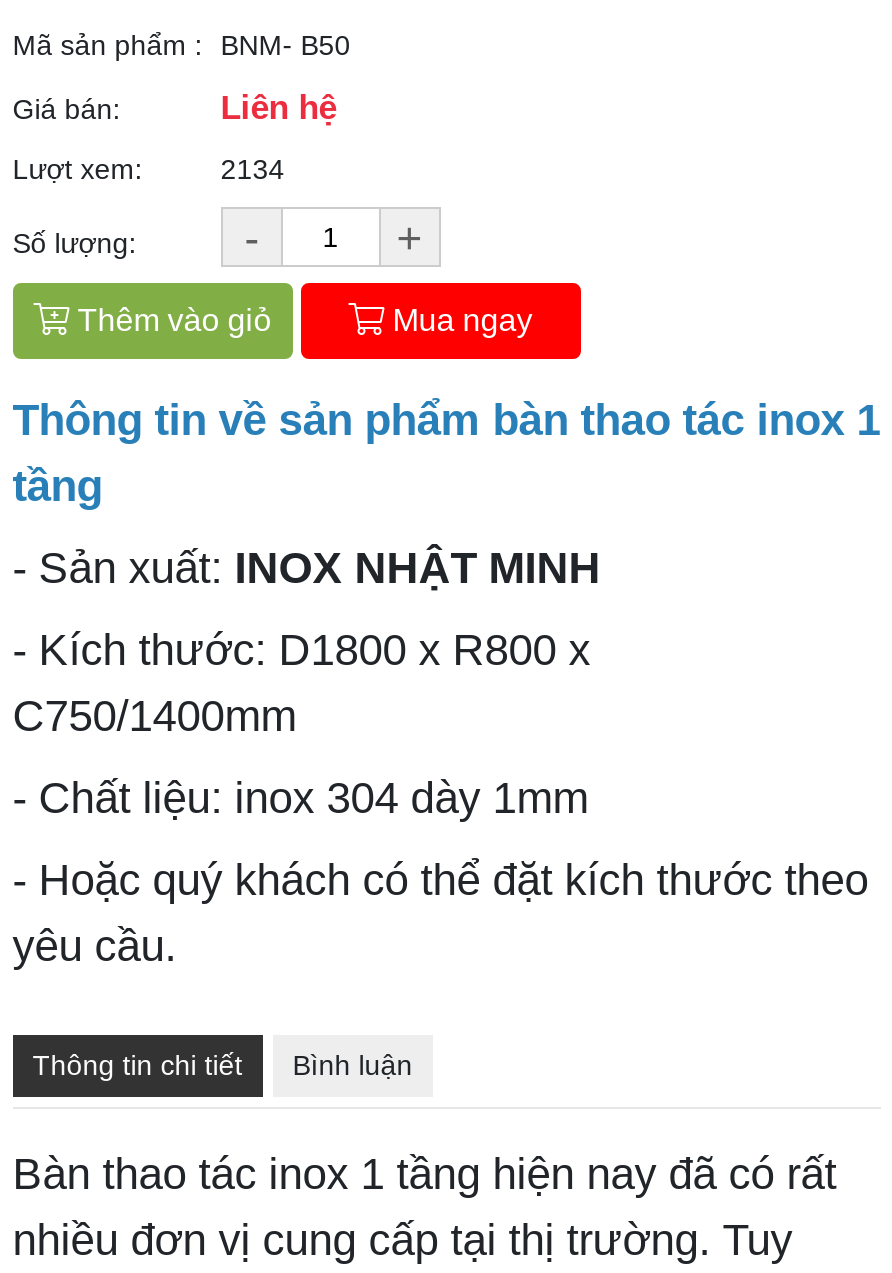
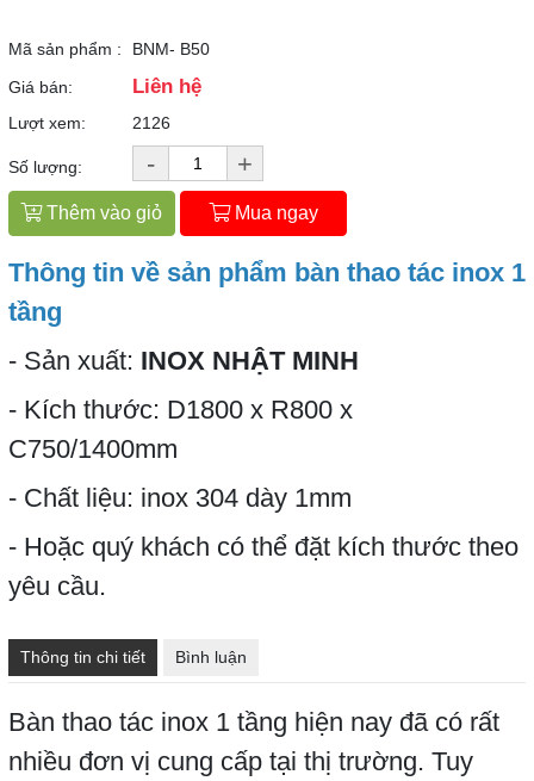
[220,153,284,185] 2134 -> [132,113,170,132] 2126

